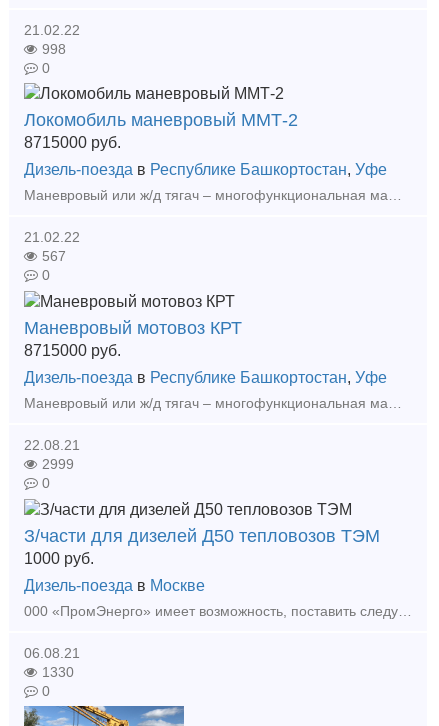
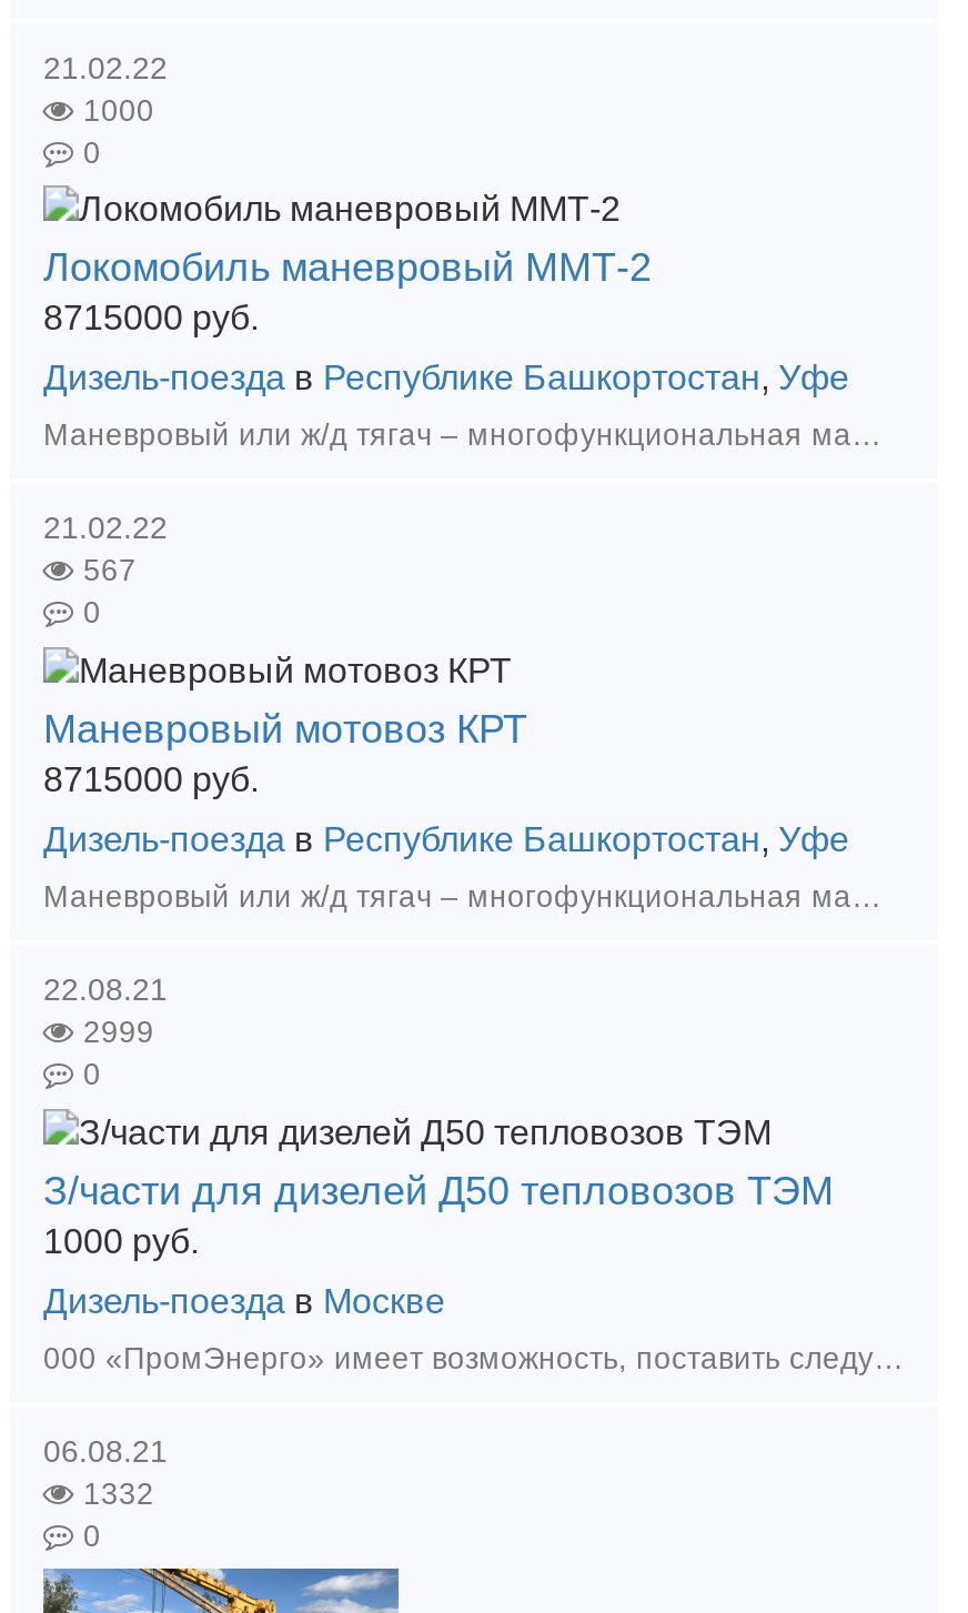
[38,41,66,56] 998 -> [74,93,154,127] 1000
[38,665,74,680] 1330 -> [74,1477,154,1510] 1332

